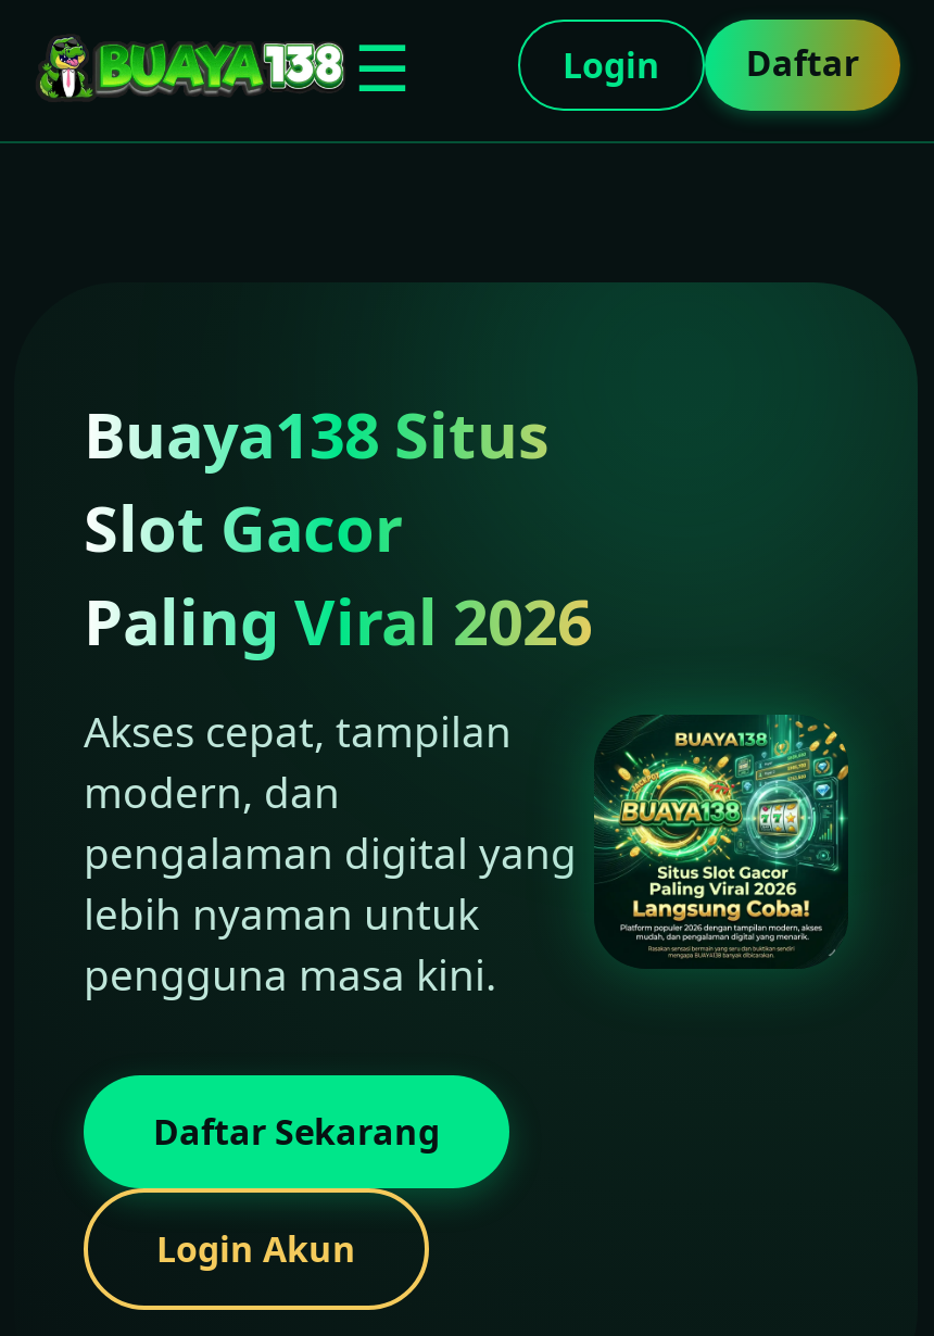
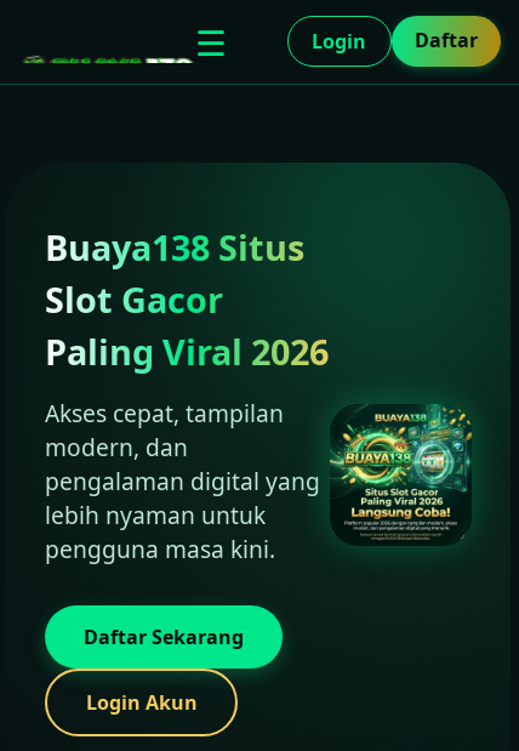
[38,35,346,104] [image] -> [21,25,192,64] [image]

